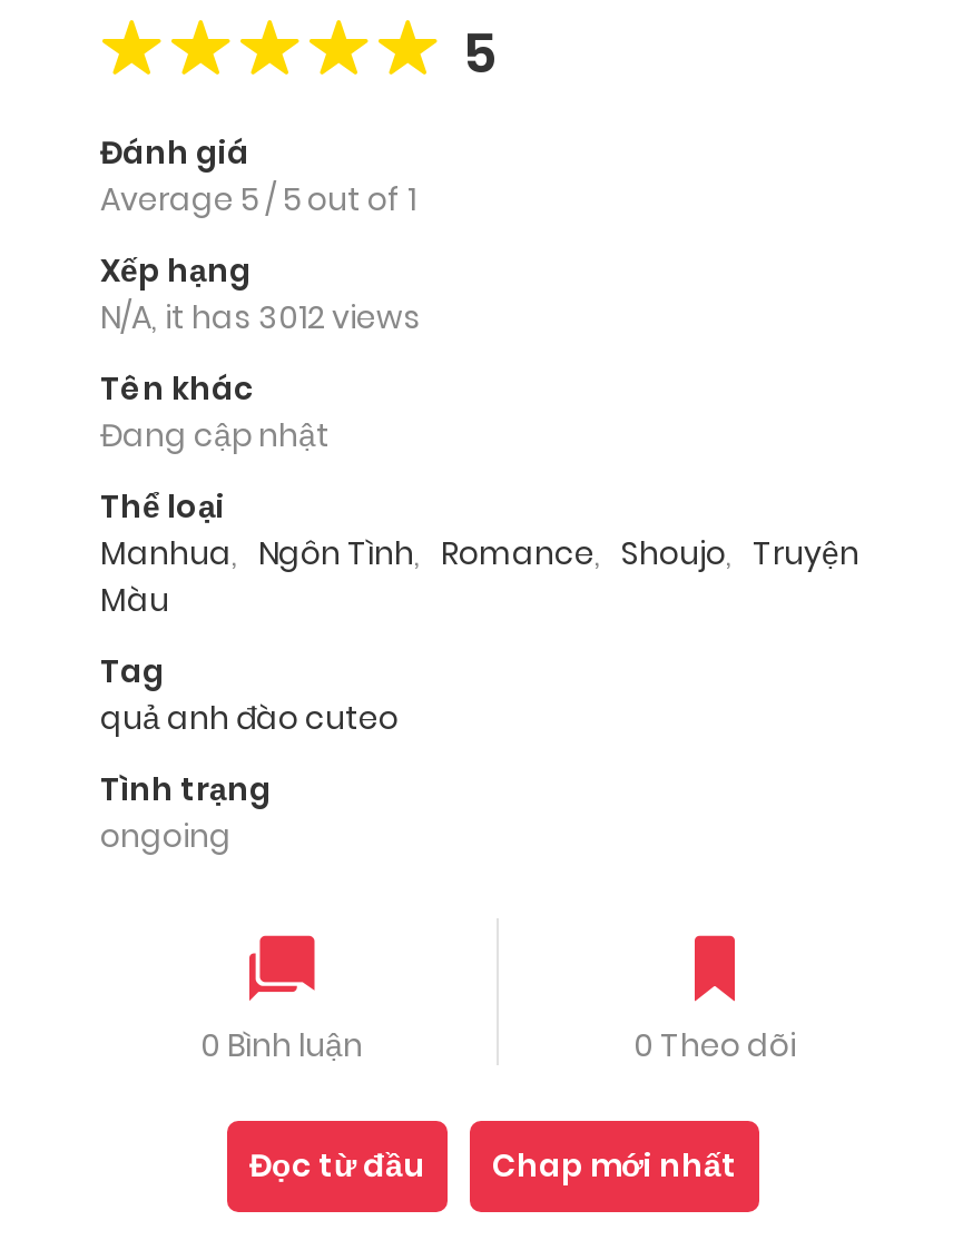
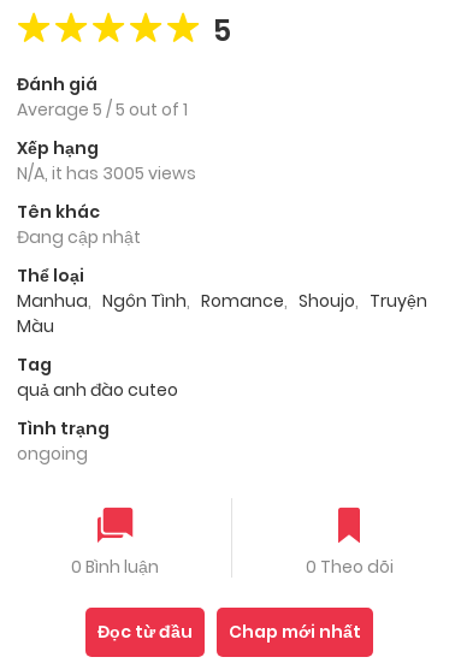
[100,296,421,340] N/A, it has 3012 views -> [17,162,196,186] N/A, it has 3005 views

